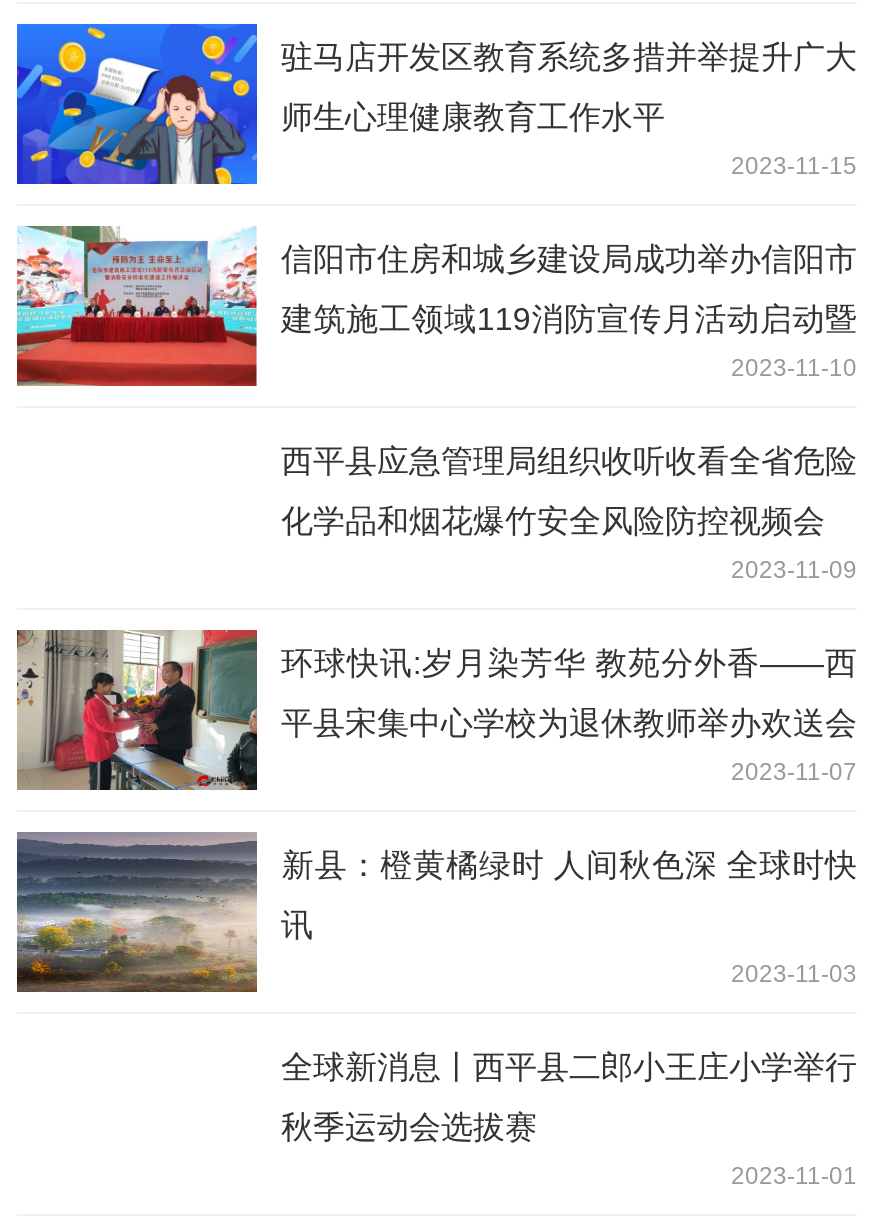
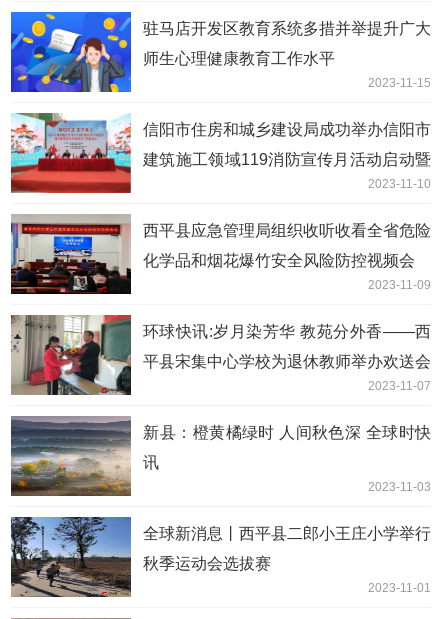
none -> [10,214,132,295] [image]
none -> [10,516,132,598] [image]

